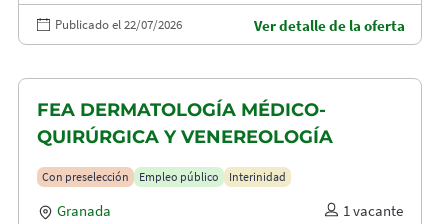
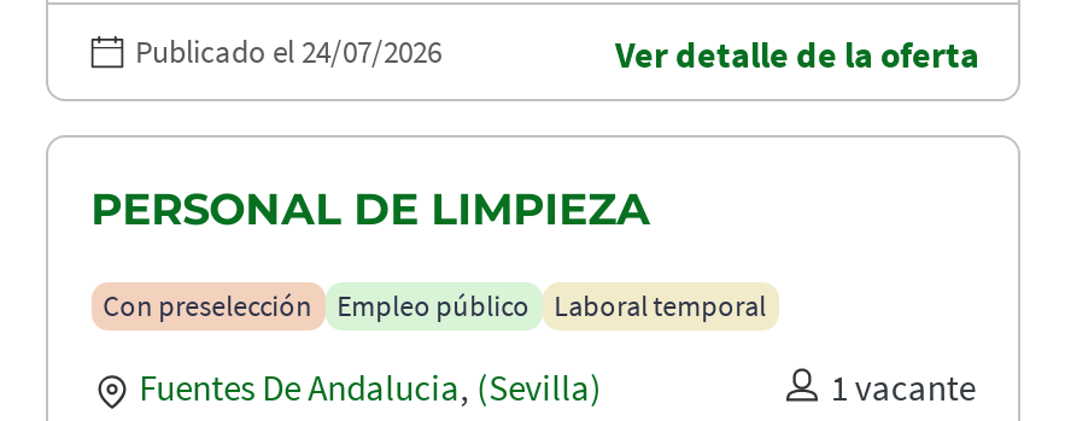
[55,16,182,33] Publicado el 22/07/2026 -> [135,30,441,71] Publicado el 24/07/2026
[37,99,333,148] FEA DERMATOLOGÍA MÉDICO- | QUIRÚRGICA Y VENEREOLOGÍA -> [91,184,650,237] PERSONAL DE LIMPIEZA
[229,169,286,184] Interinidad -> [554,288,766,324] Laboral temporal
[57,201,111,220] Granada -> [139,365,602,411] Fuentes De Andalucia, (Sevilla)

